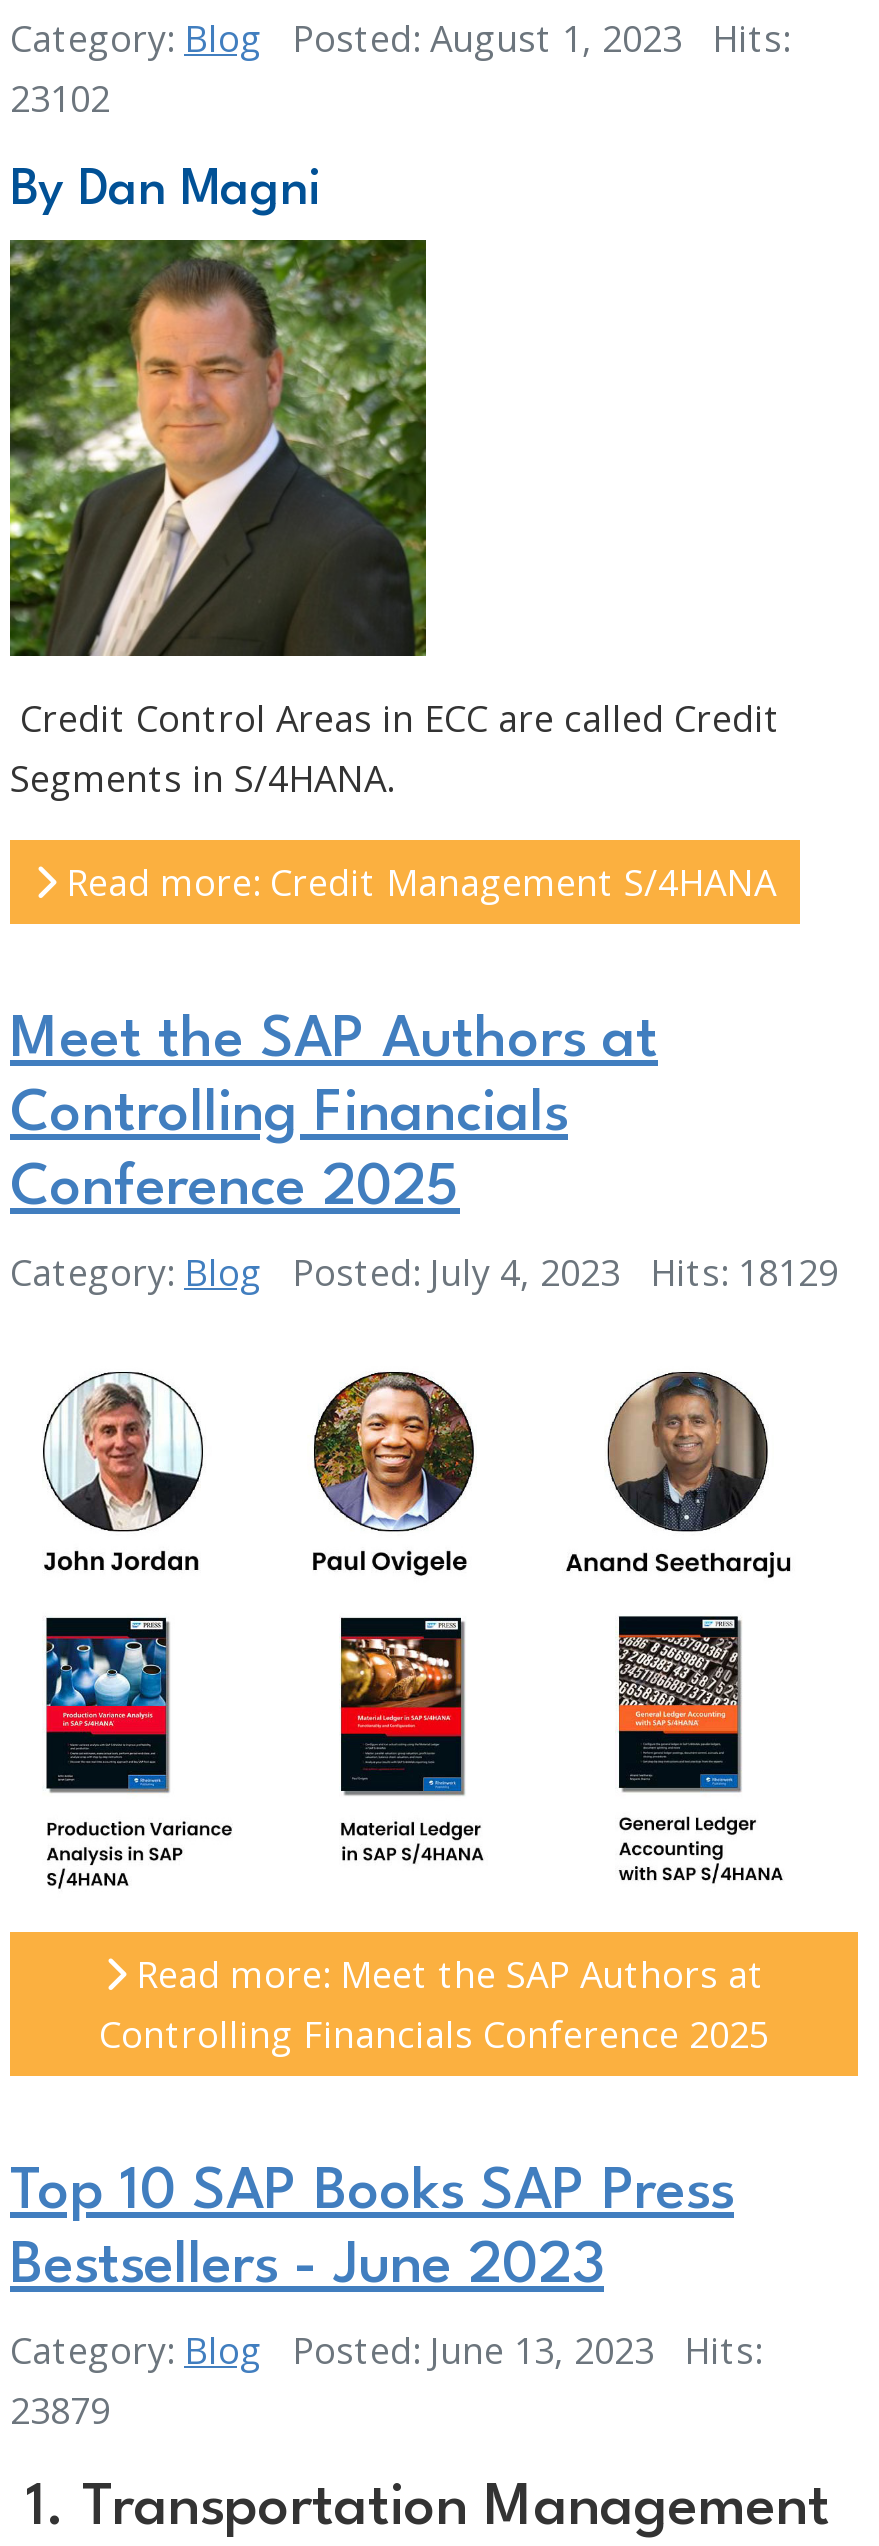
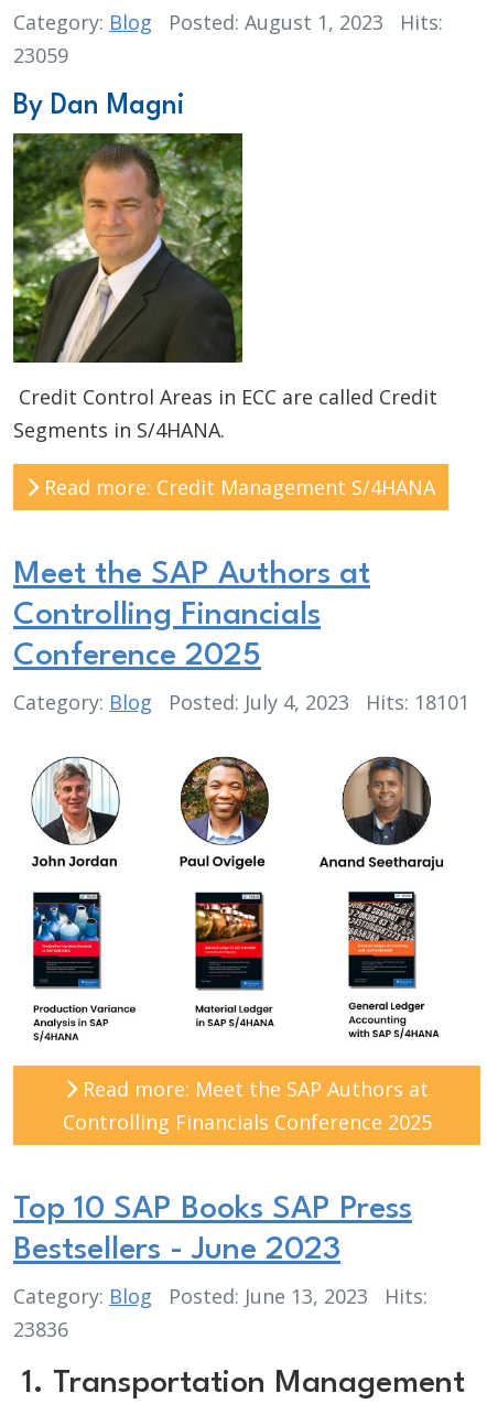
[10,74,110,122] 23102 -> [13,42,68,68] 23059
[292,1248,838,1296] Posted: July 4, 2023 Hits: 18129 -> [169,689,469,715] Posted: July 4, 2023 Hits: 18101
[10,2386,110,2434] 23879 -> [13,1316,68,1342] 23836

